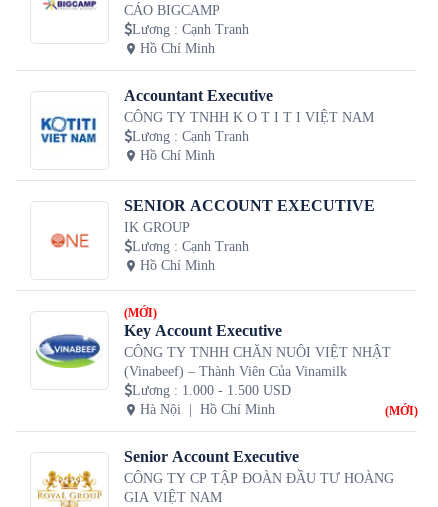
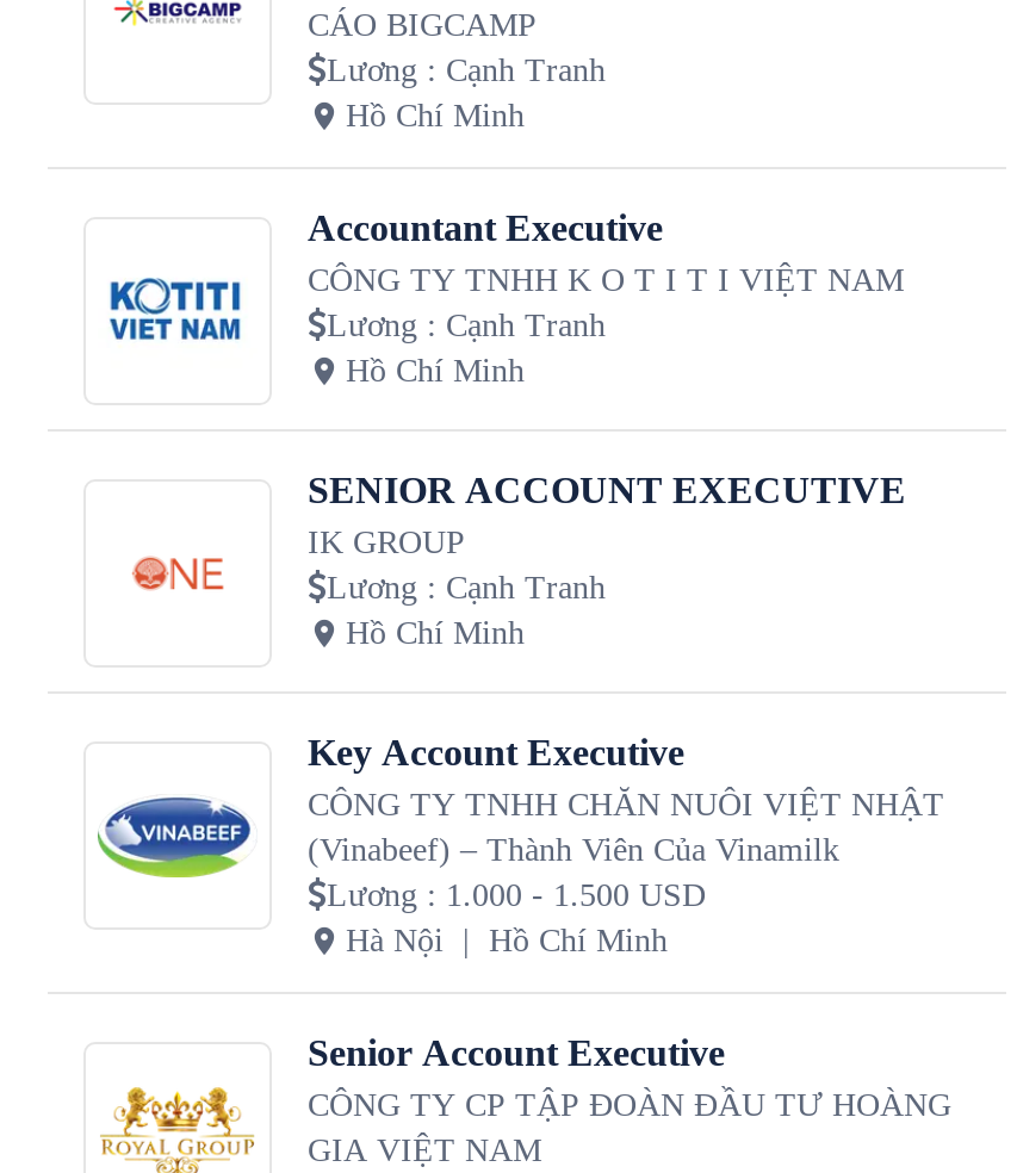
[124,306,157,320] (MỚI) -> none
[35,333,101,383] [image] -> [95,777,253,880] [image]
[384,404,417,418] (MỚI) -> none

